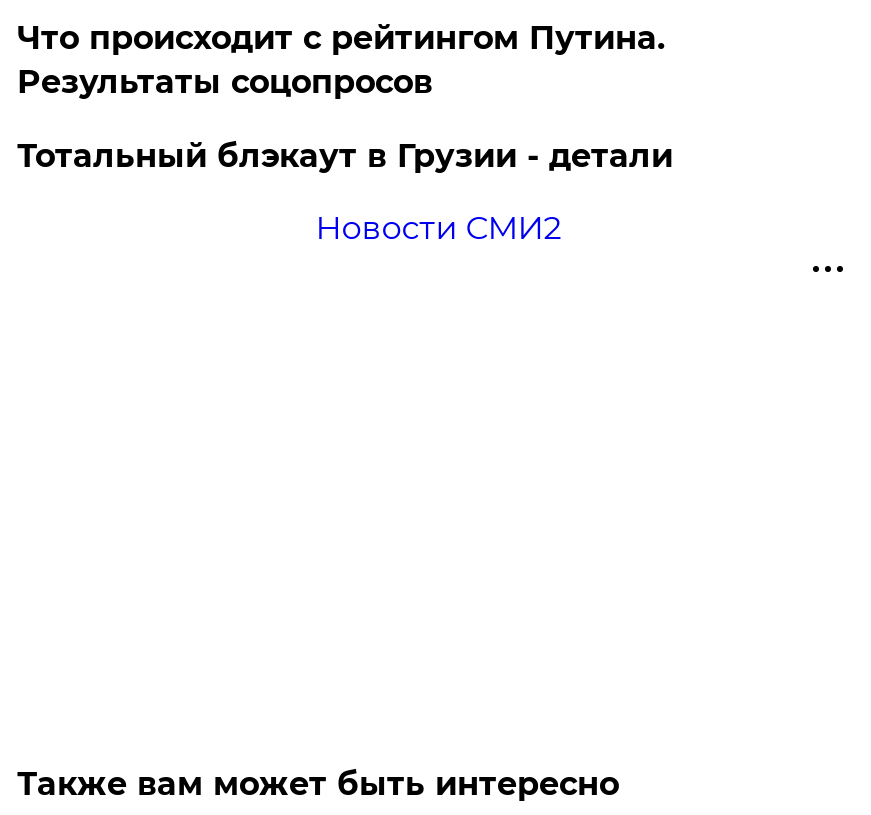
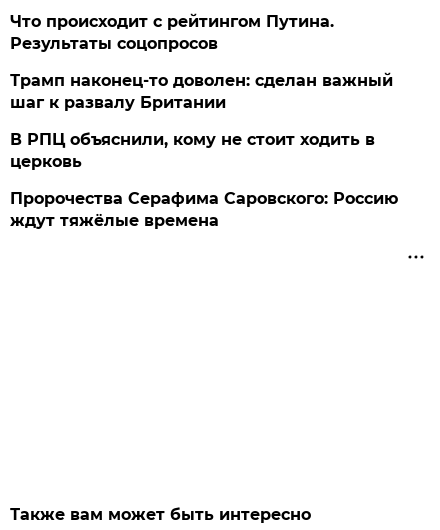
[17,137,673,247] Тотальный блэкаут в Грузии - детали | Новости СМИ2 -> [10,71,398,230] Трамп наконец-то доволен: сделан важный | шаг к развалу Британии | В РПЦ объяснили, кому не стоит ходить в | церковь | Пророчества Серафима Саровского: Россию | ждут тяжёлые времена

